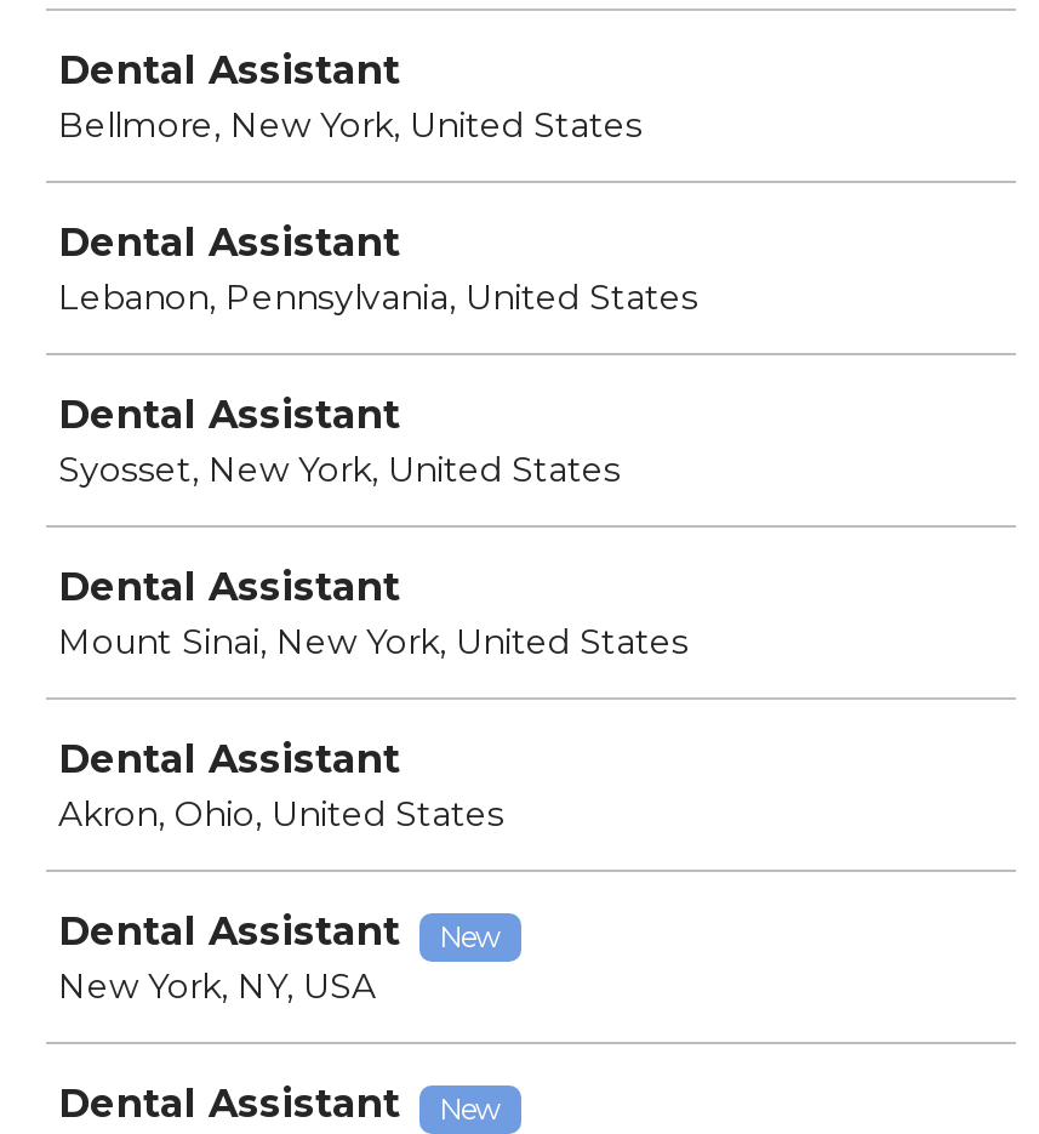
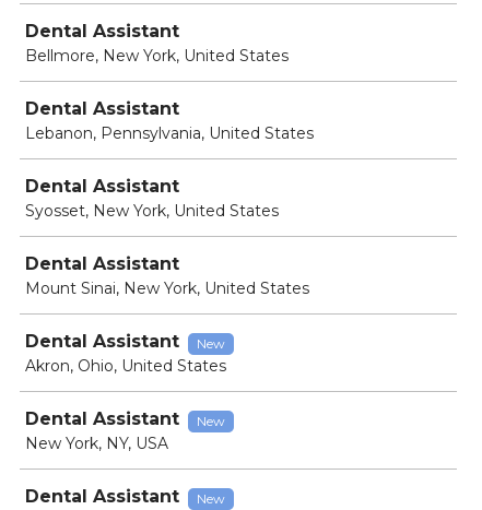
none -> [197,335,225,352] New

